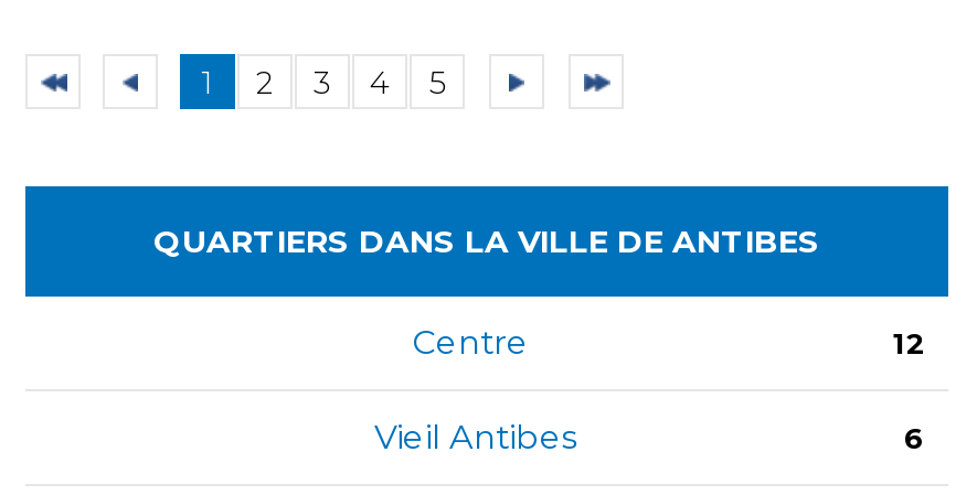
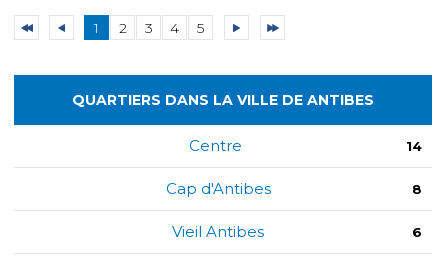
[893,326,926,361] 12 -> [165,138,422,198] 14 | Cap d'Antibes | 8

